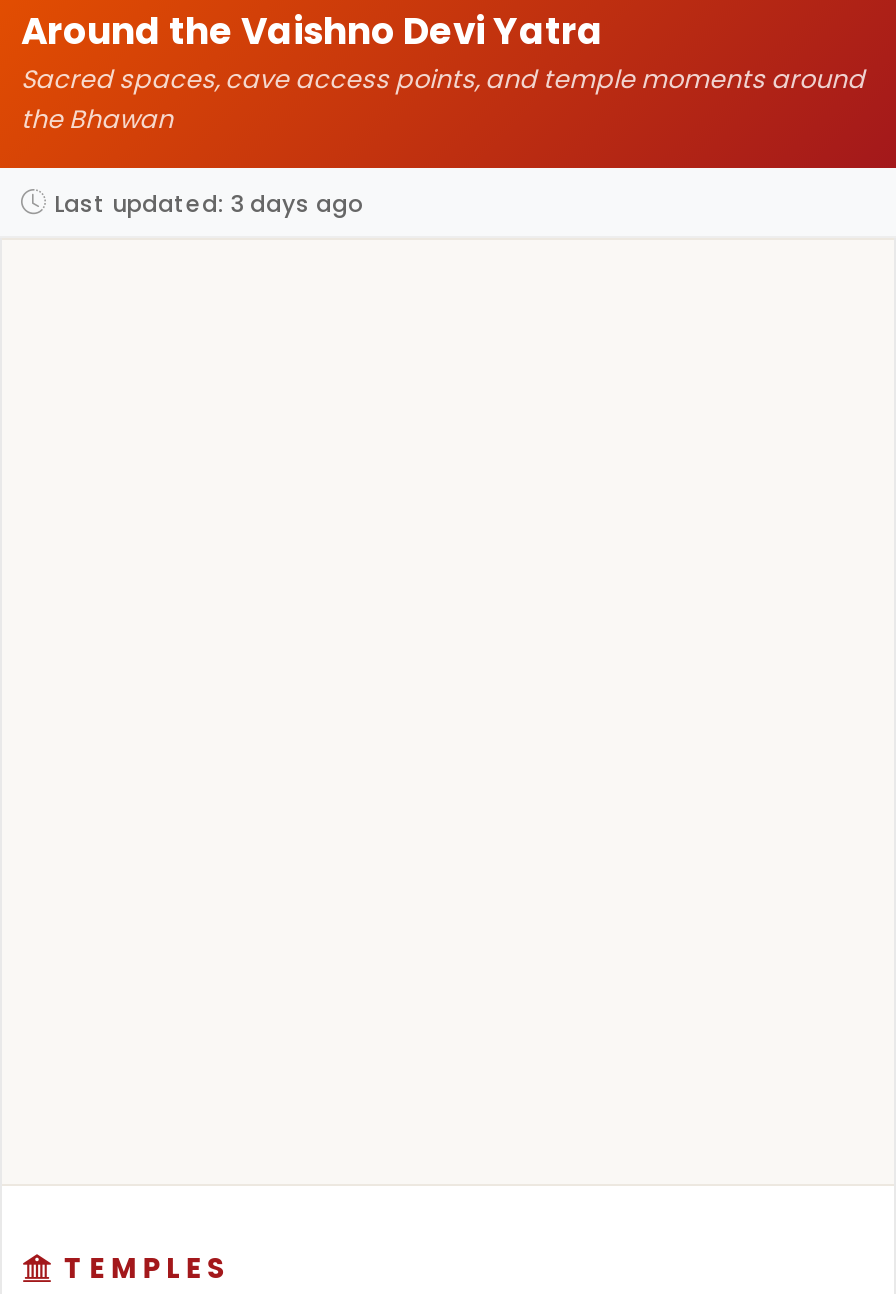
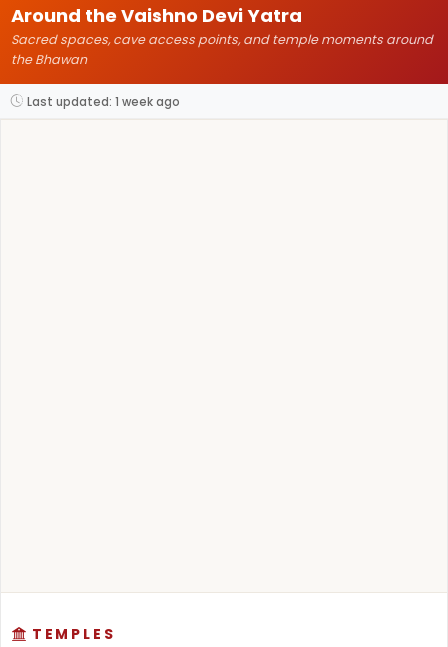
[54,188,364,220] Last updated: 3 days ago -> [27,94,180,110] Last updated: 1 week ago

